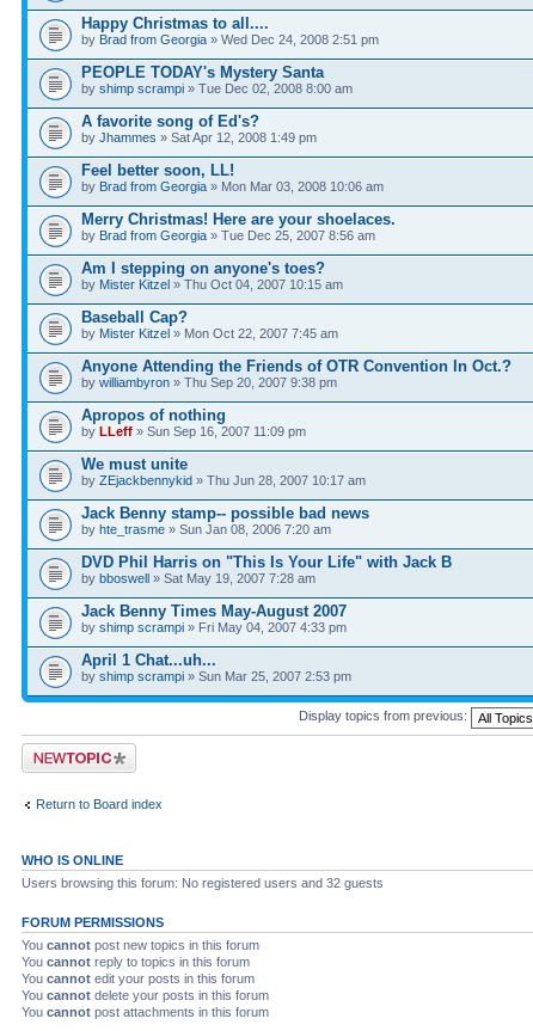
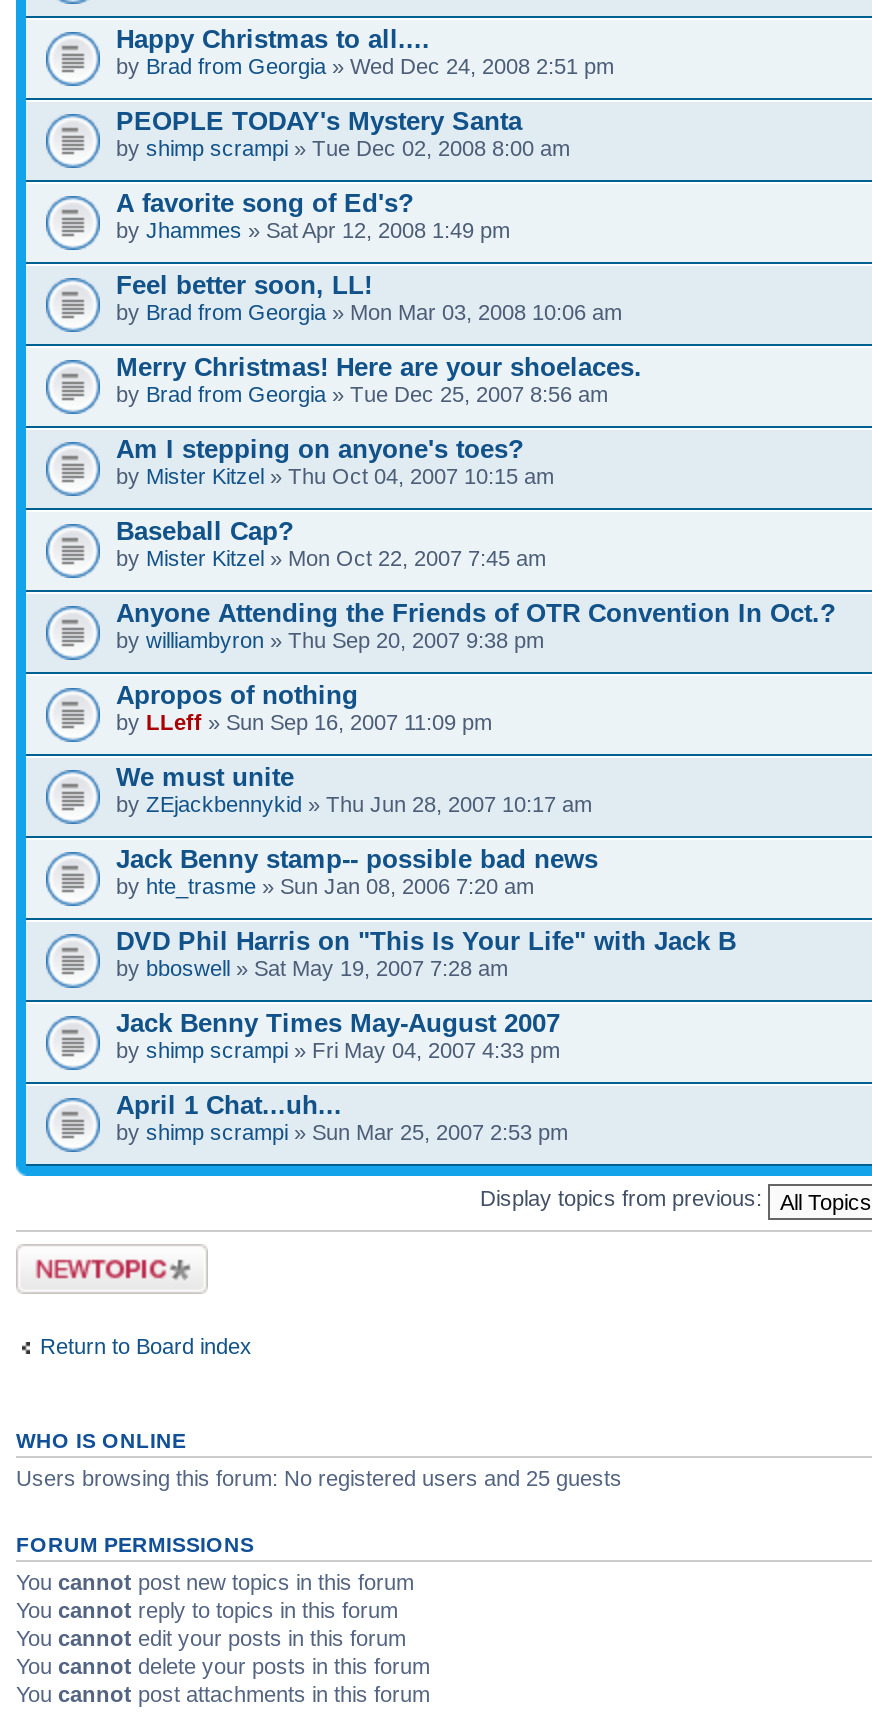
[22,875,384,889] Users browsing this forum: No registered users and 32 guests -> [16,1465,622,1489] Users browsing this forum: No registered users and 25 guests

